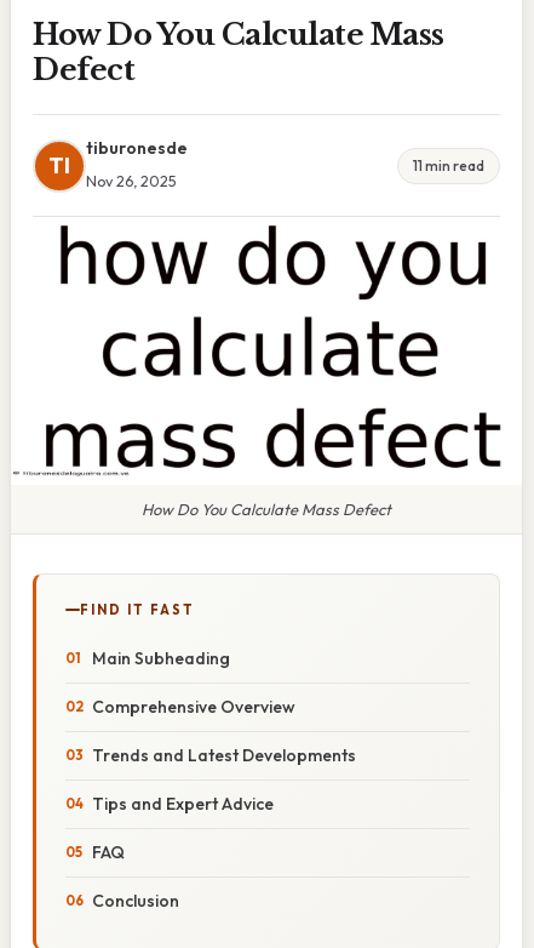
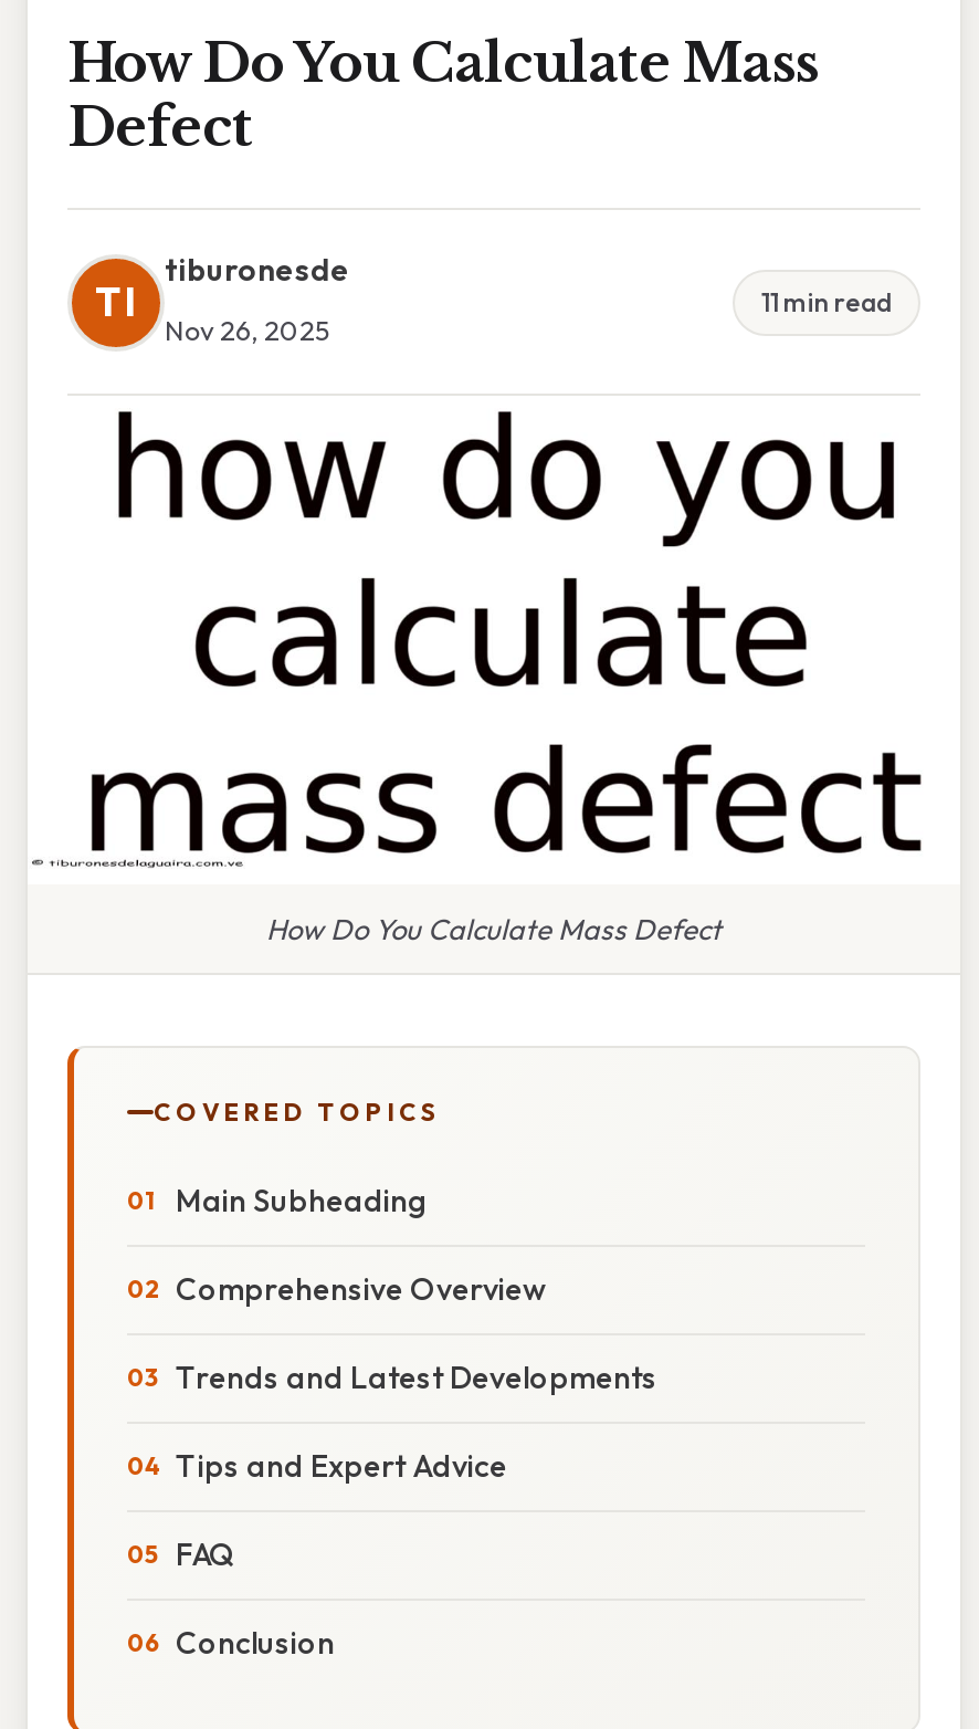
[80,601,195,618] FIND IT FAST -> [154,1096,441,1127] COVERED TOPICS

